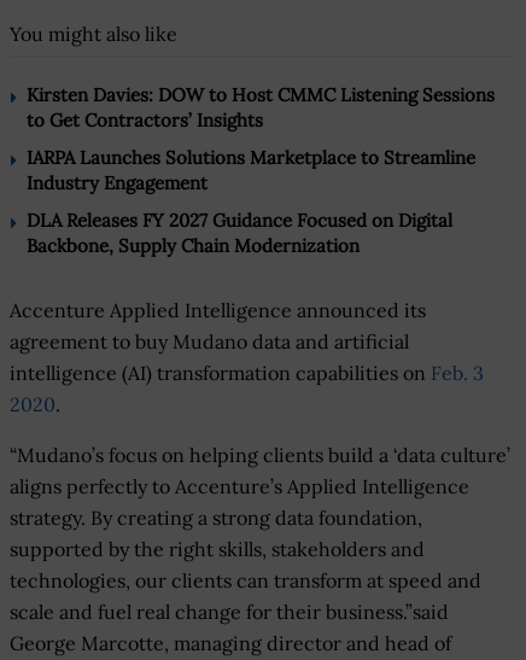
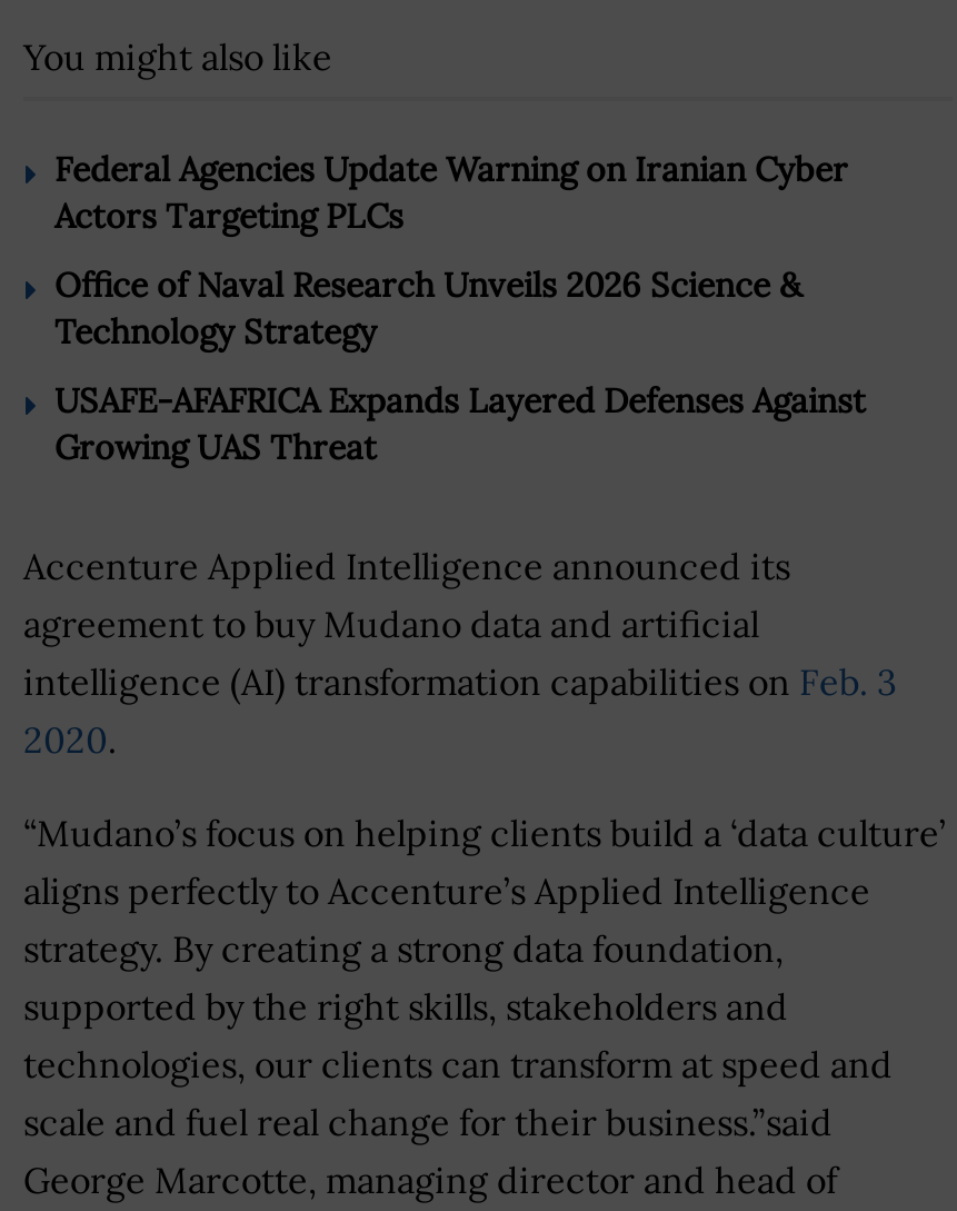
[27,83,495,131] Kirsten Davies: DOW to Host CMMC Listening Sessions | to Get Contractors’ Insights -> [54,147,848,236] Federal Agencies Update Warning on Iranian Cyber | Actors Targeting PLCs
[27,146,475,194] IARPA Launches Solutions Marketplace to Streamline | Industry Engagement -> [54,263,801,352] Office of Naval Research Unveils 2026 Science & | Technology Strategy
[27,208,452,257] DLA Releases FY 2027 Guidance Focused on Digital | Backbone, Supply Chain Modernization -> [54,379,866,467] USAFE-AFAFRICA Expands Layered Defenses Against | Growing UAS Threat

